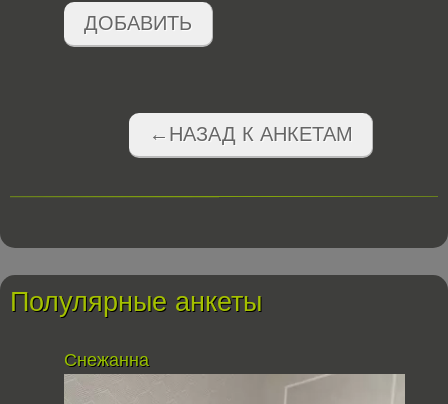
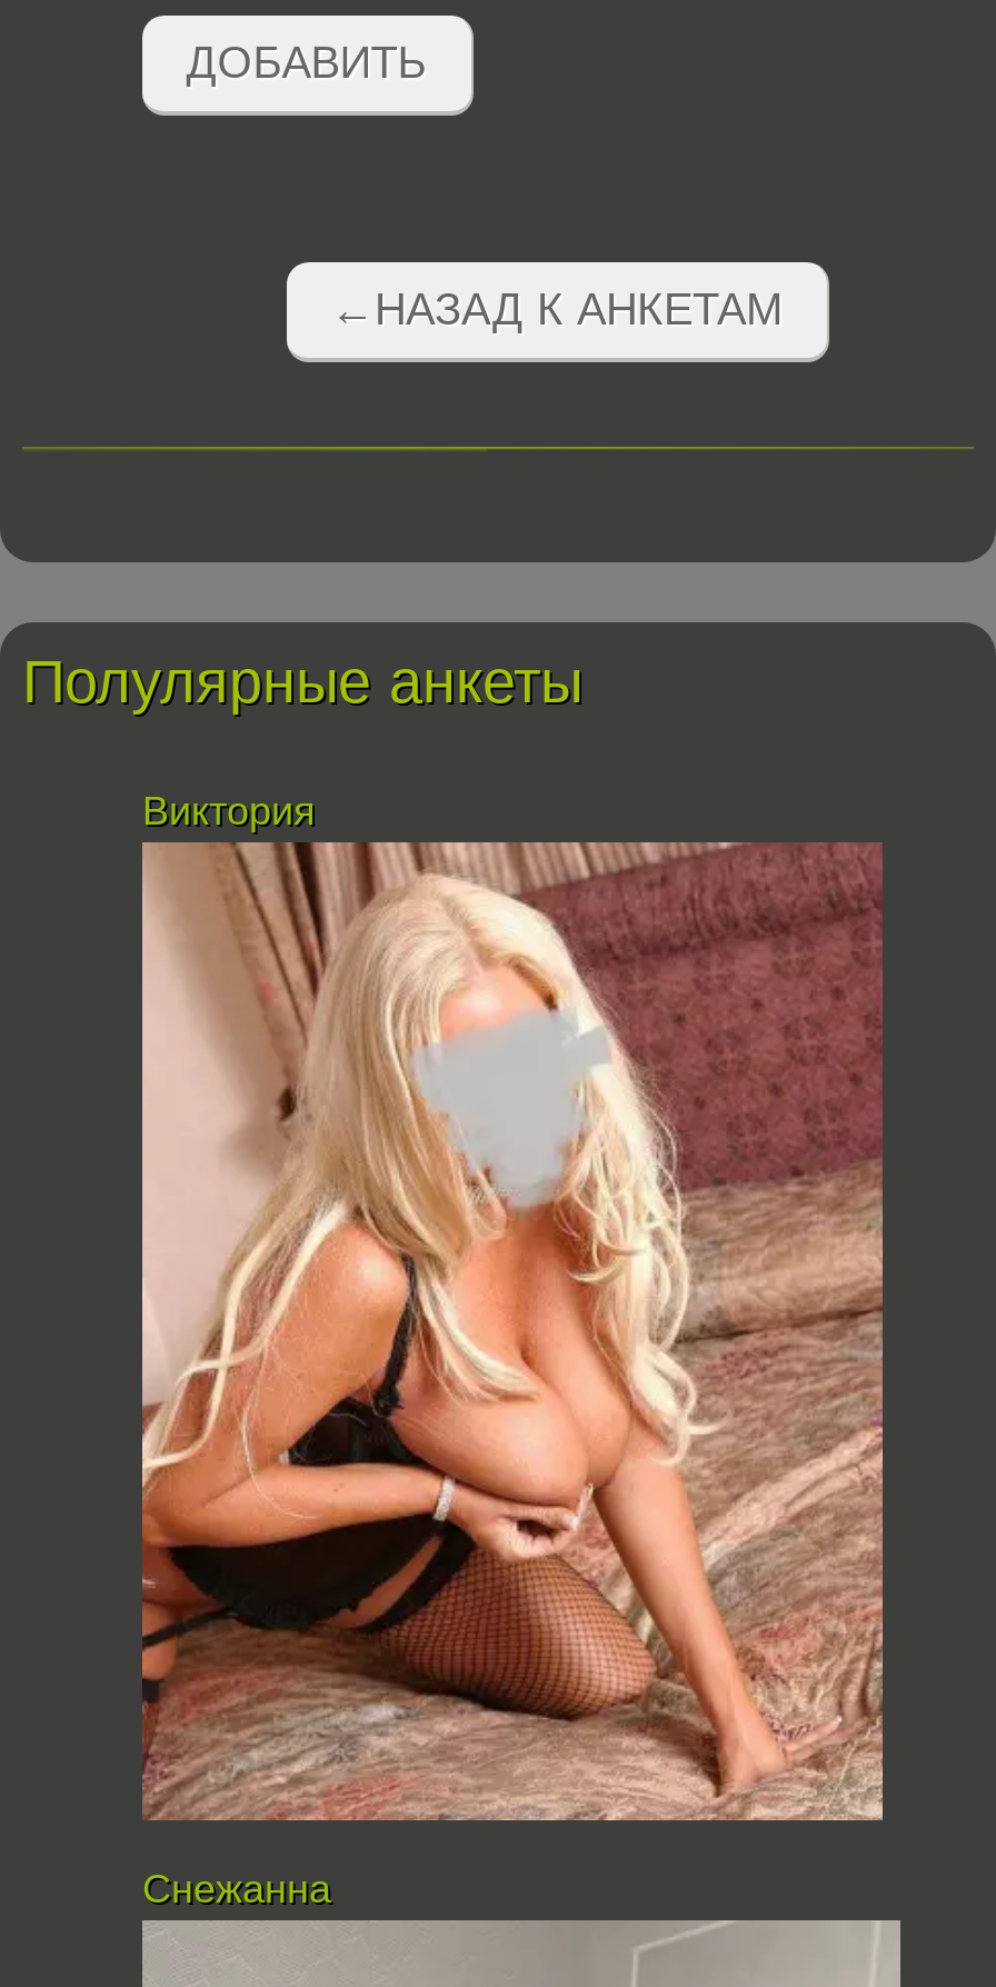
none -> [142,790,316,835] Виктория
none -> [142,842,900,1823] [image]

